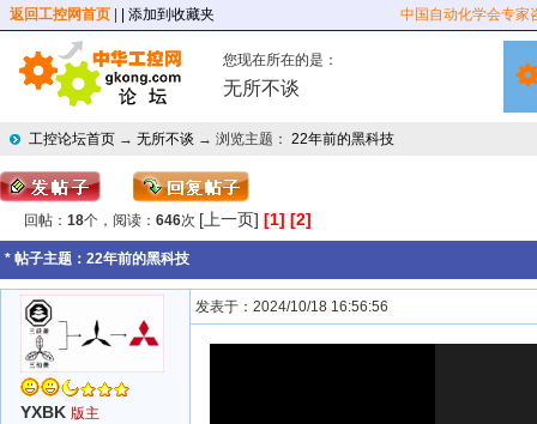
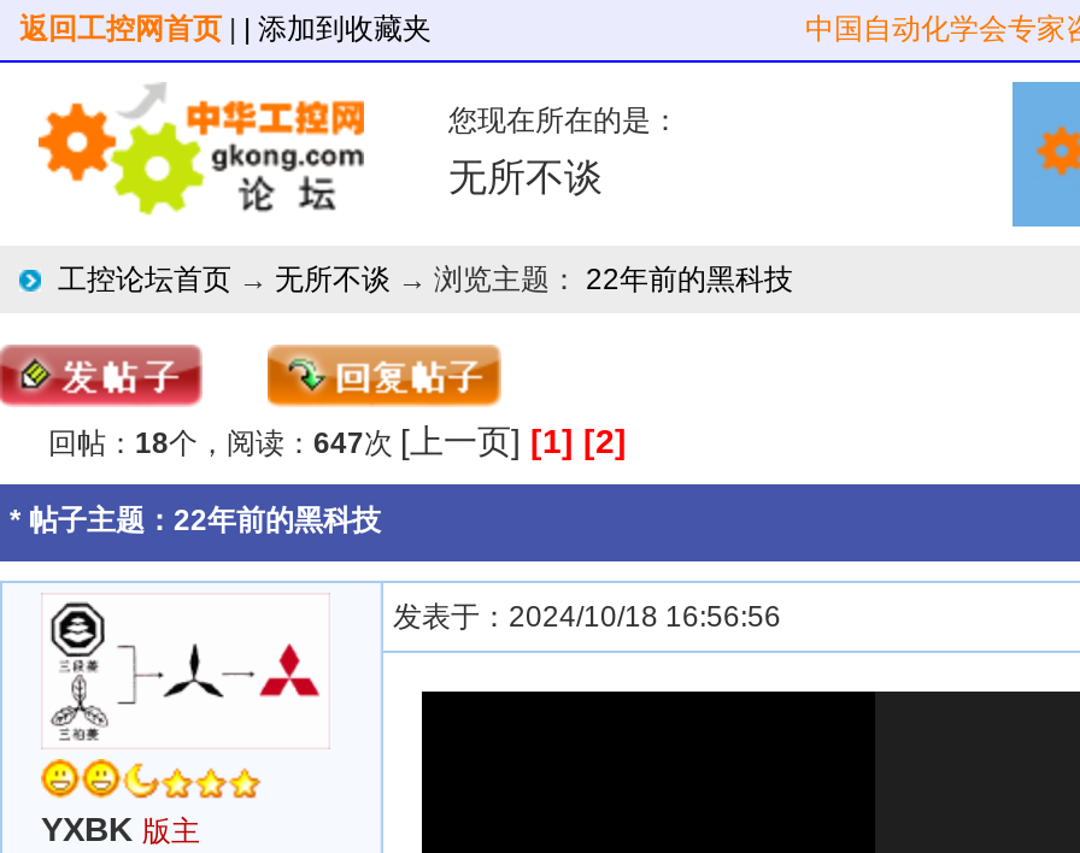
[24,210,312,229] 回帖：18个，阅读：646次[上一页] [1] [2] -> [48,422,627,460] 回帖：18个，阅读：647次[上一页] [1] [2]

